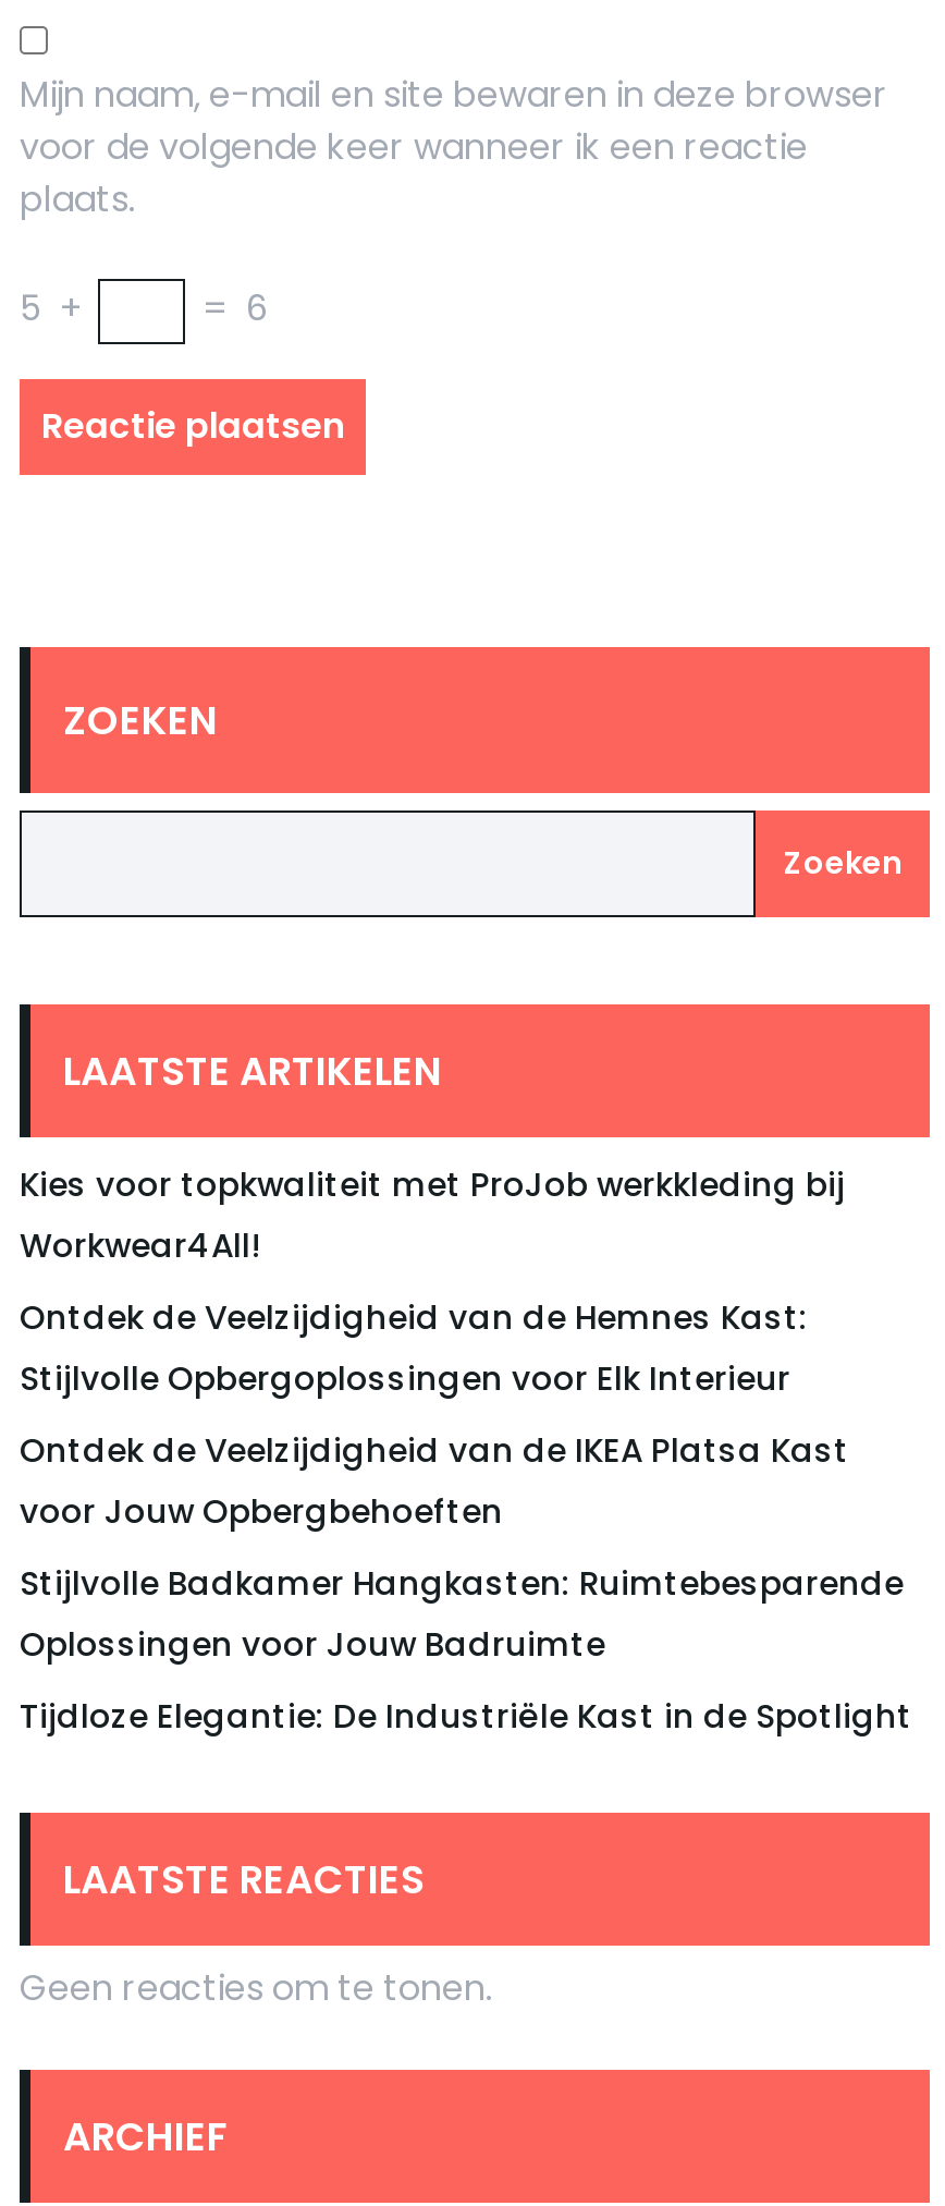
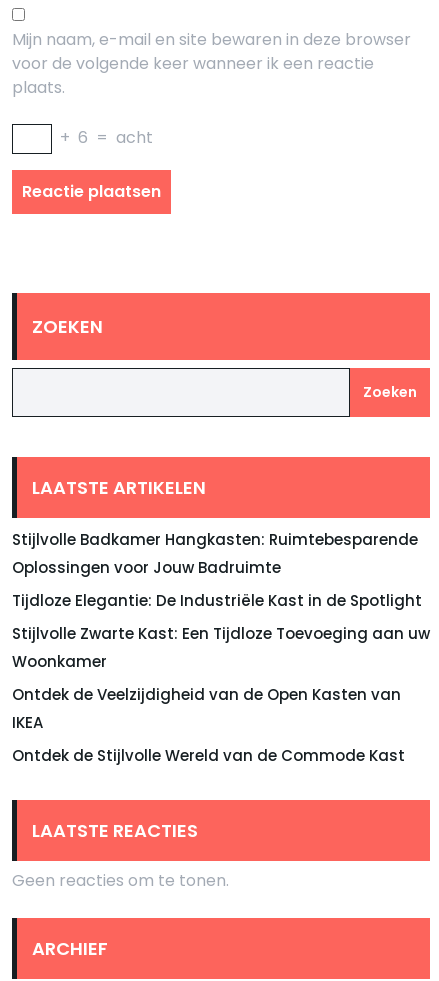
[20,283,268,333] 5 + | = 6 -> [56,126,153,149] + 6 = acht
[20,1161,849,1534] Kies voor topkwaliteit met ProJob werkkleding bij | Workwear4All! | Ontdek de Veelzijdigheid van de Hemnes Kast: | Stijlvolle Opbergoplossingen voor Elk Interieur | Ontdek de Veelzijdigheid van de IKEA Platsa Kast | voor Jouw Opbergbehoeften -> none
moved [20,1560,912,1739] -> [12,529,422,611]: Stijlvolle Badkamer Hangkasten: Ruimtebesparende | Oplossingen voor Jouw Badruimte | Tijdloze Elegantie: De Industriële Kast in de Spotlight
none -> [12,623,430,766] Stijlvolle Zwarte Kast: Een Tijdloze Toevoeging aan uw | Woonkamer | Ontdek de Veelzijdigheid van de Open Kasten van | IKEA | Ontdek de Stijlvolle Wereld van de Commode Kast

